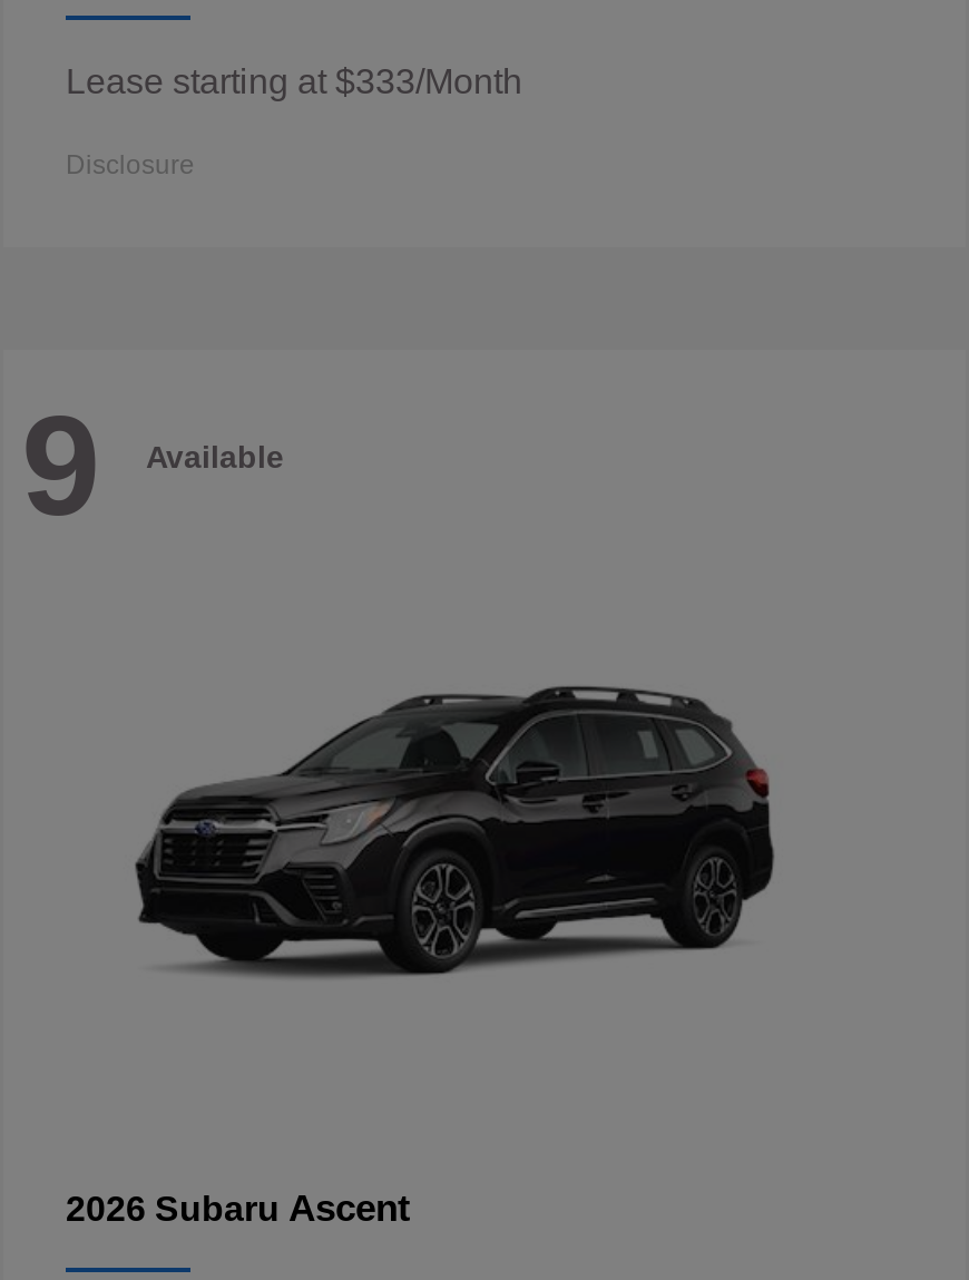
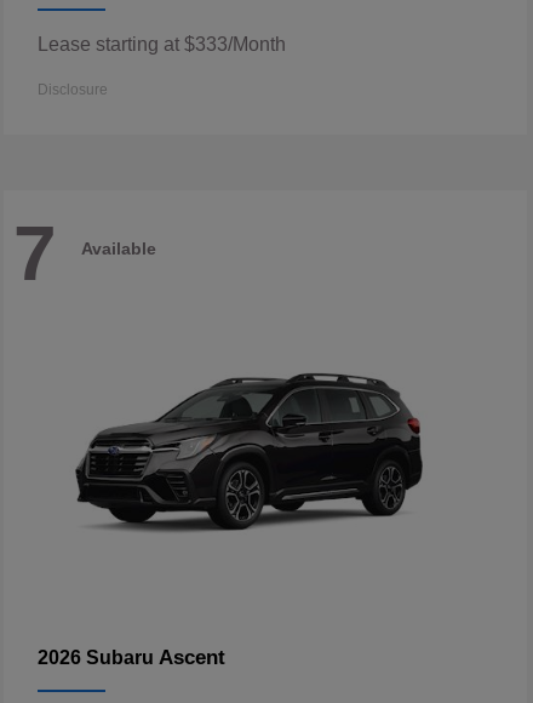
[21,386,284,546] 9 Available -> [13,210,156,297] 7 Available

